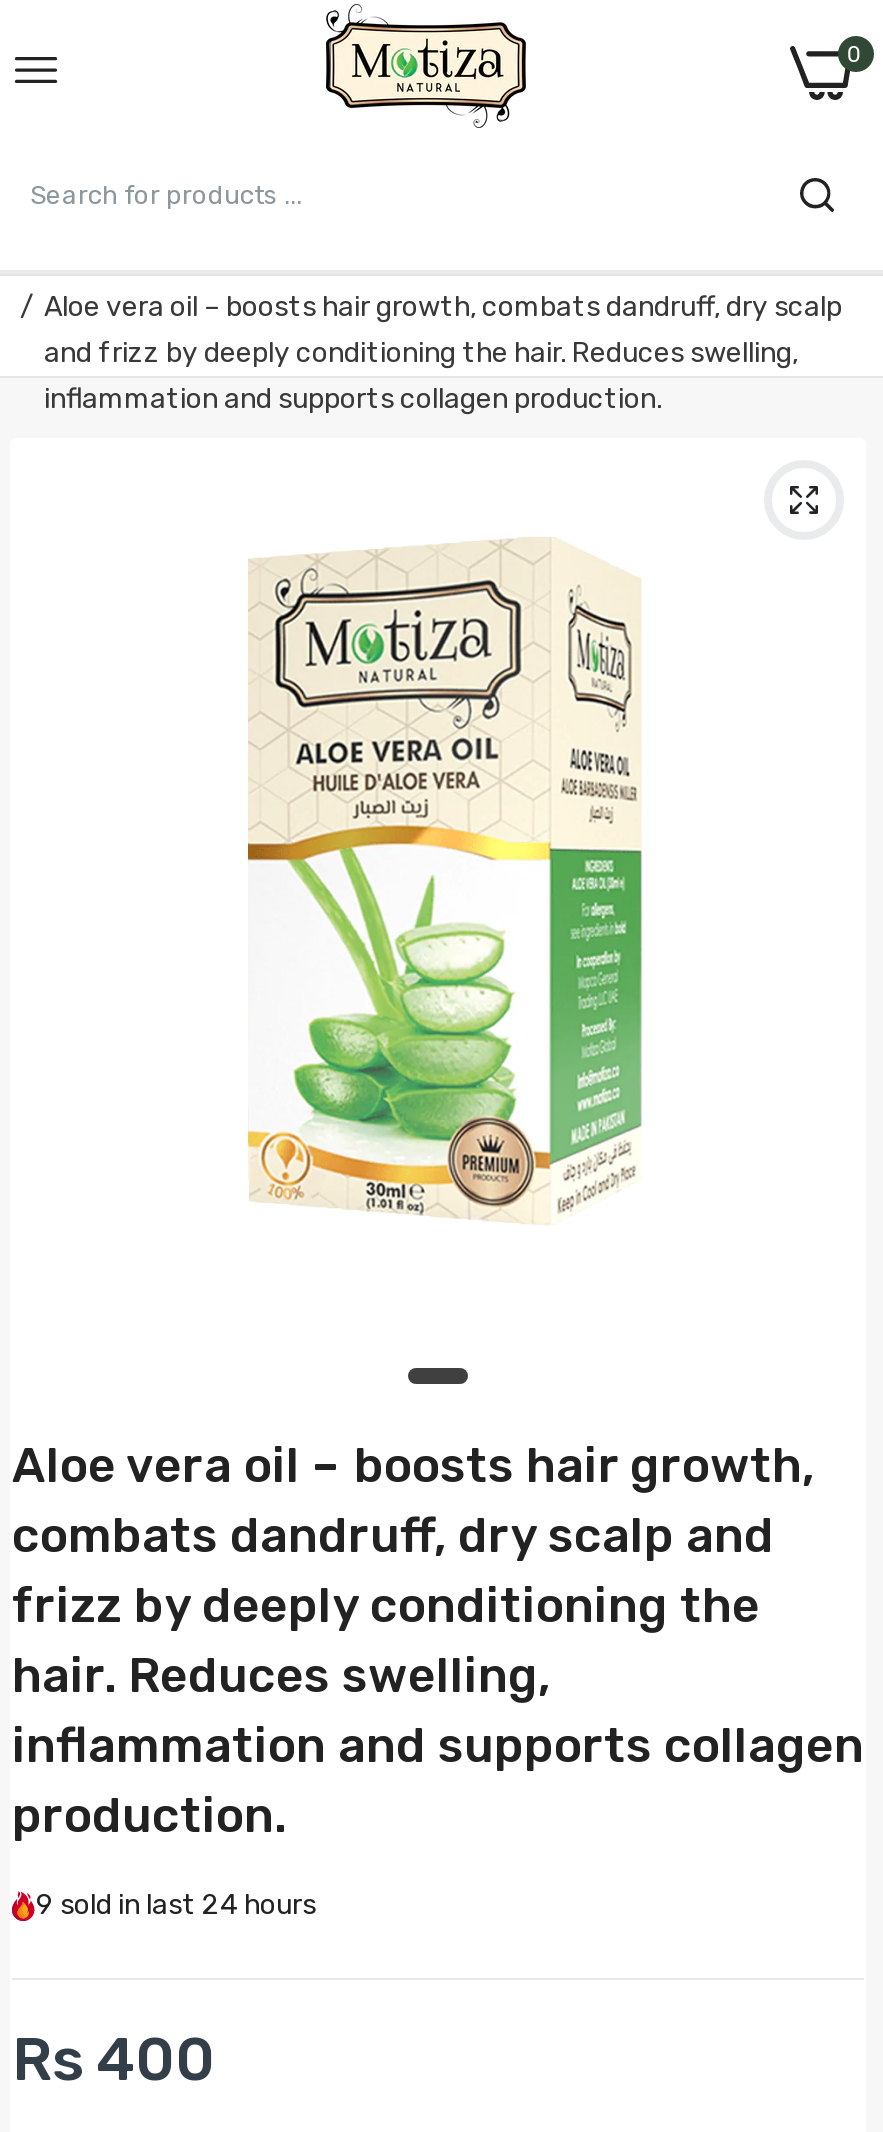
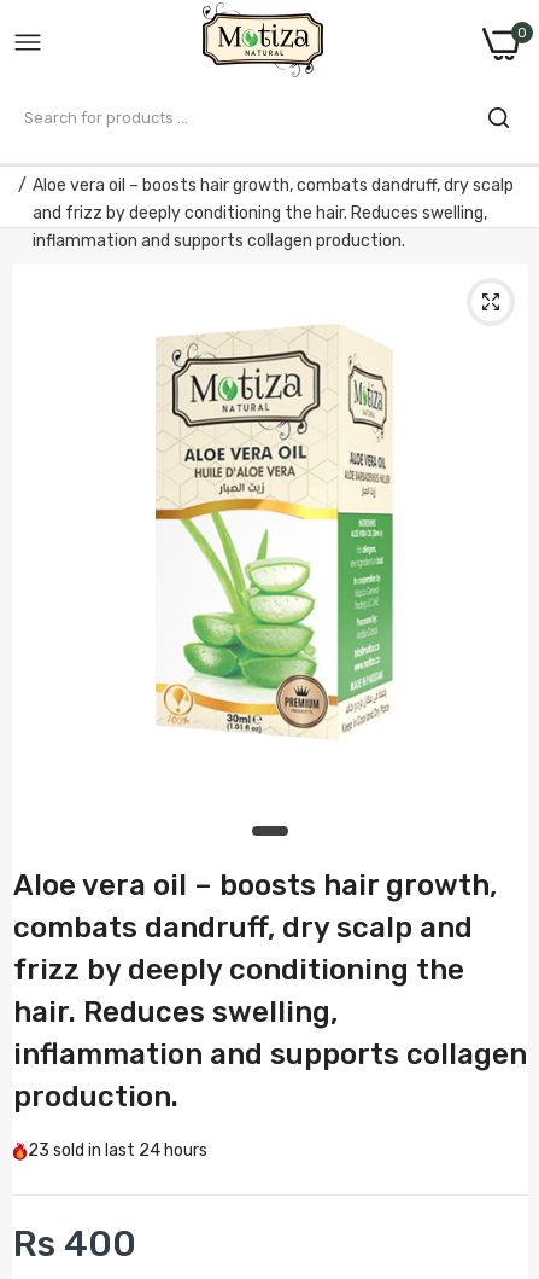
[36,1888,316,1922] 9 sold in last 24 hours -> [28,1140,207,1161] 23 sold in last 24 hours

